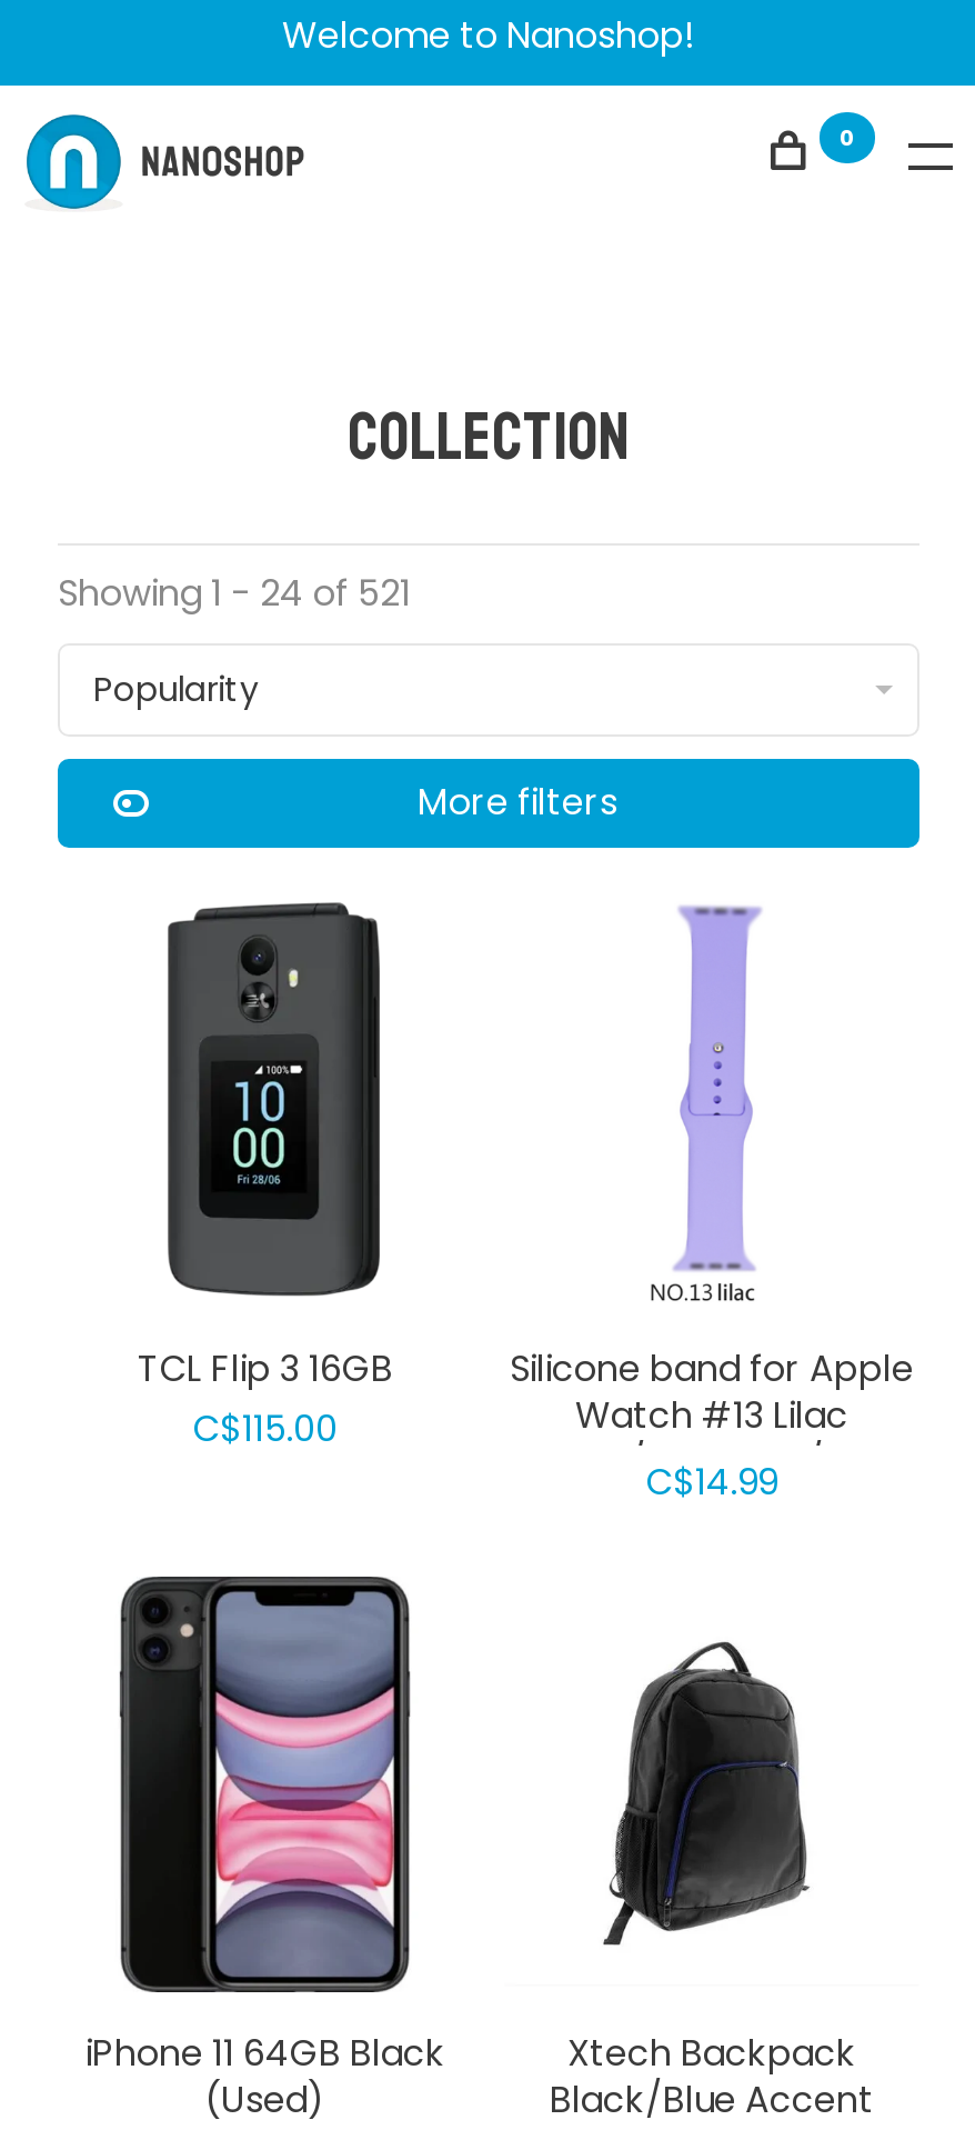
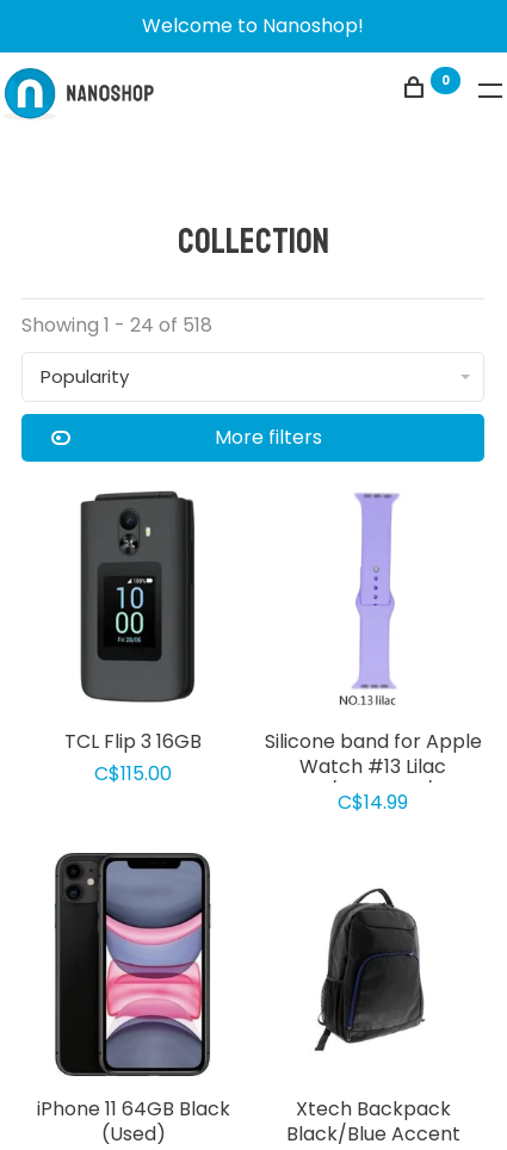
[58,568,411,619] Showing 1 - 24 of 521 -> [21,311,212,339] Showing 1 - 24 of 518

